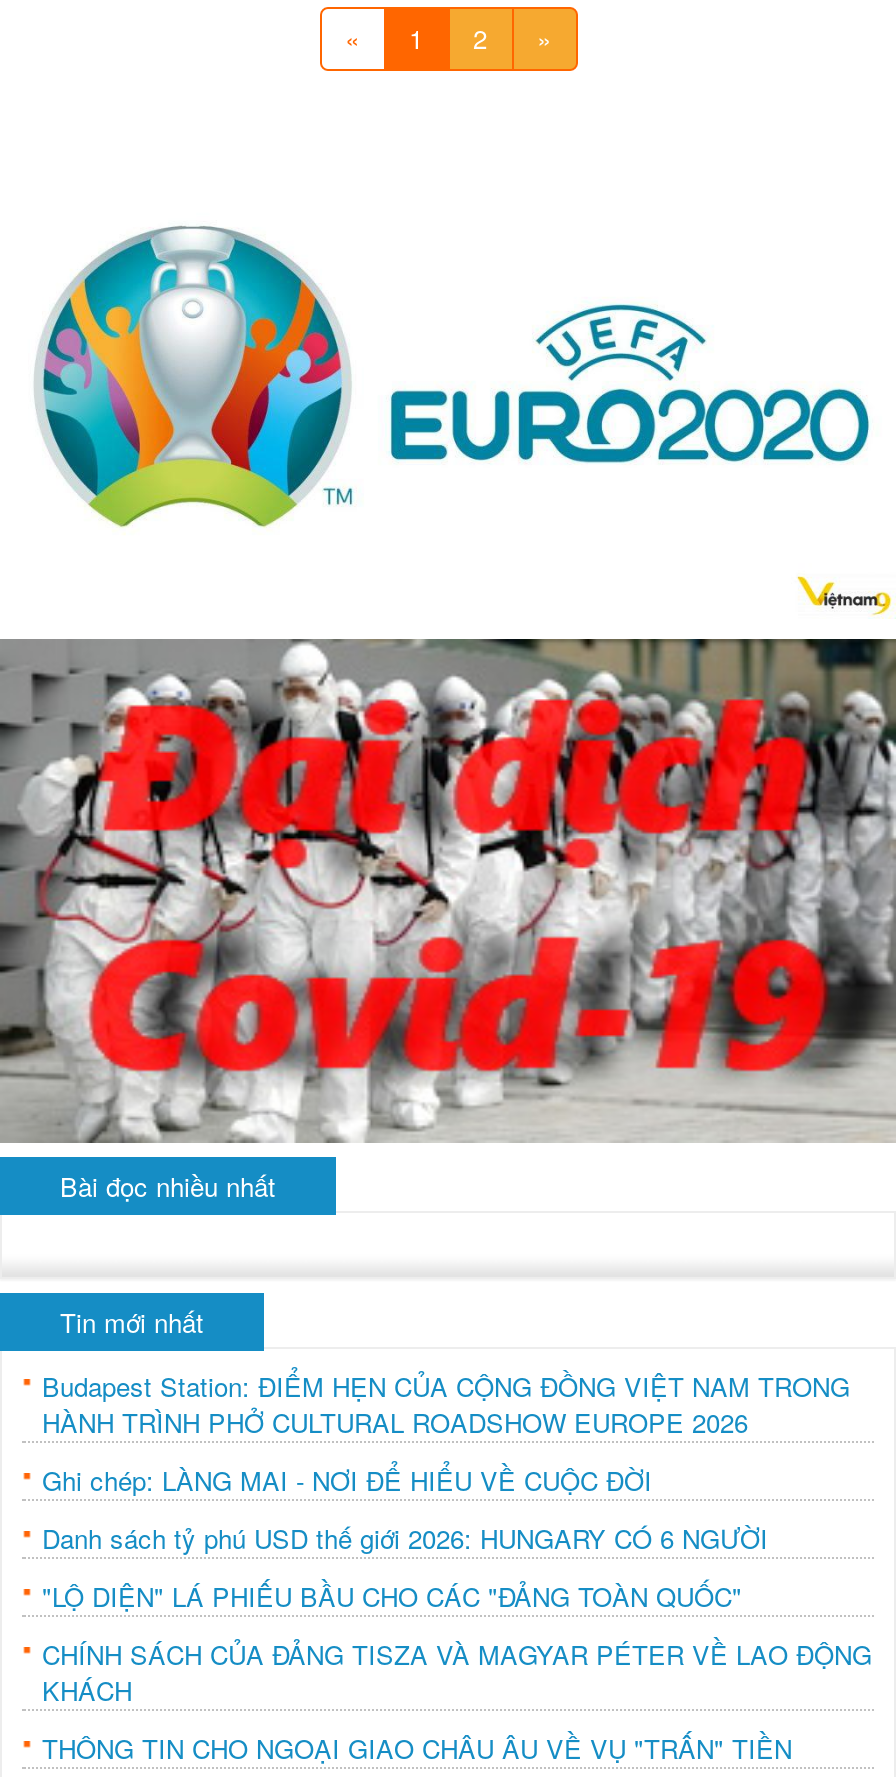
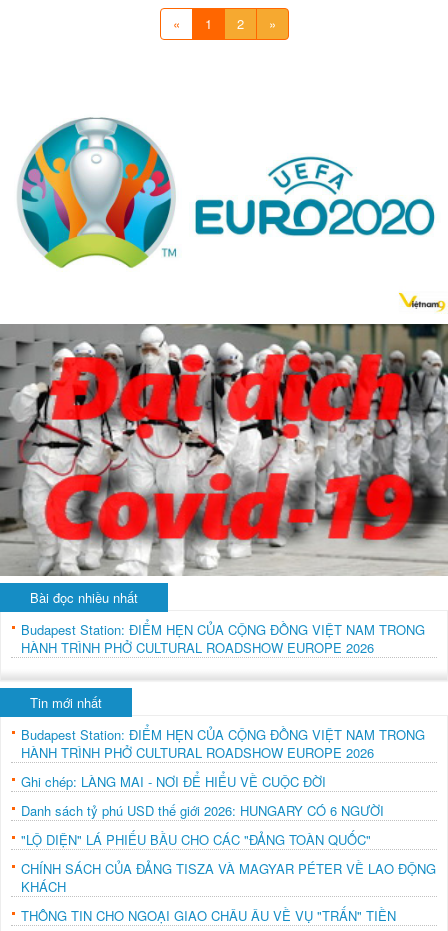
none -> [21,620,425,657] Budapest Station: ĐIỂM HẸN CỦA CỘNG ĐỒNG VIỆT NAM TRONG | HÀNH TRÌNH PHỞ CULTURAL ROADSHOW EUROPE 2026

